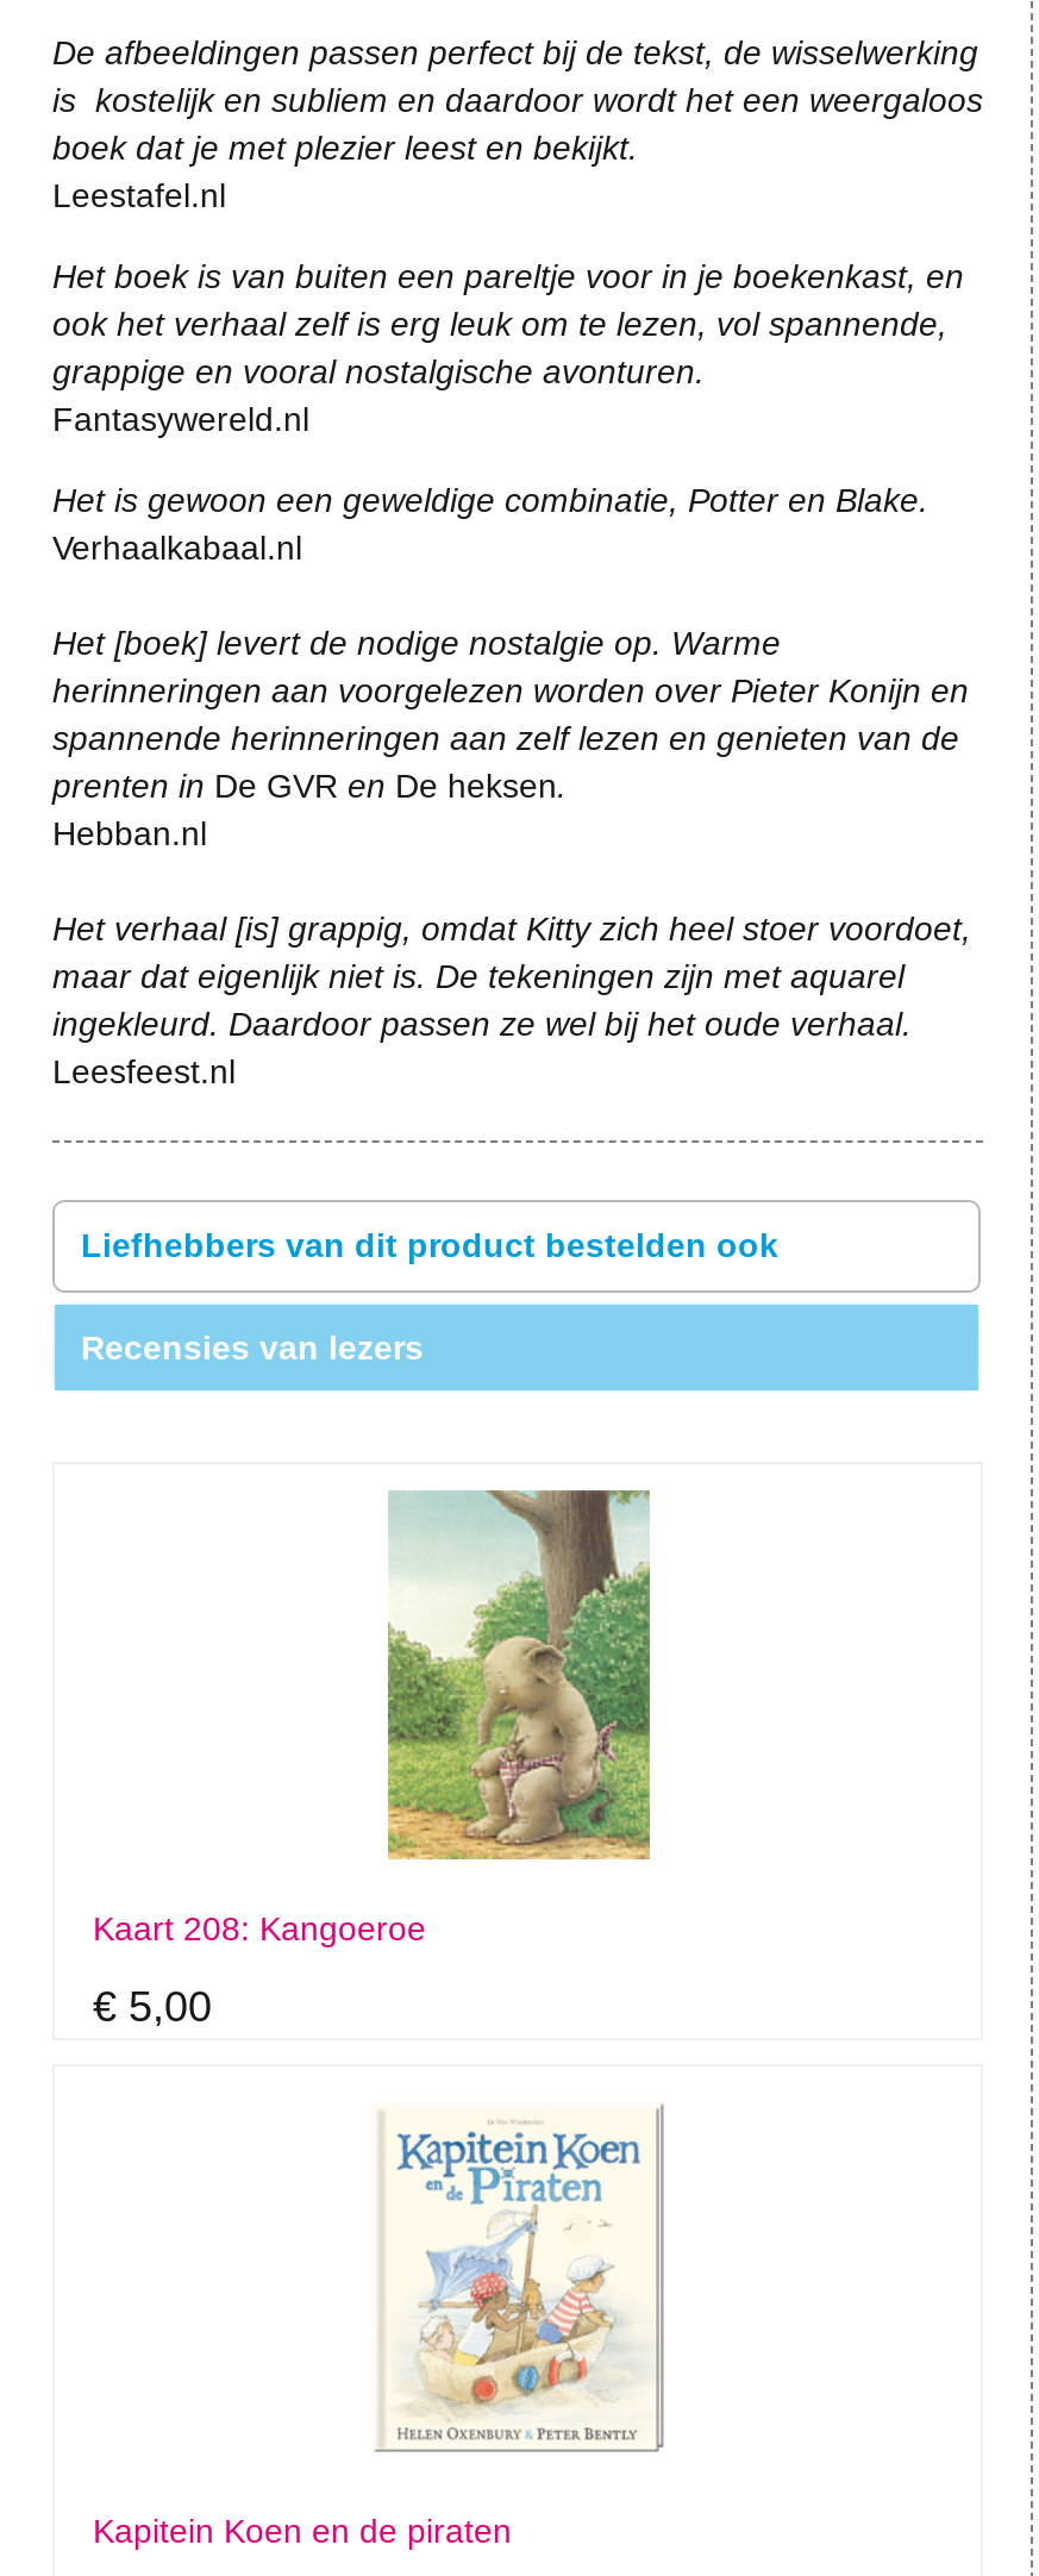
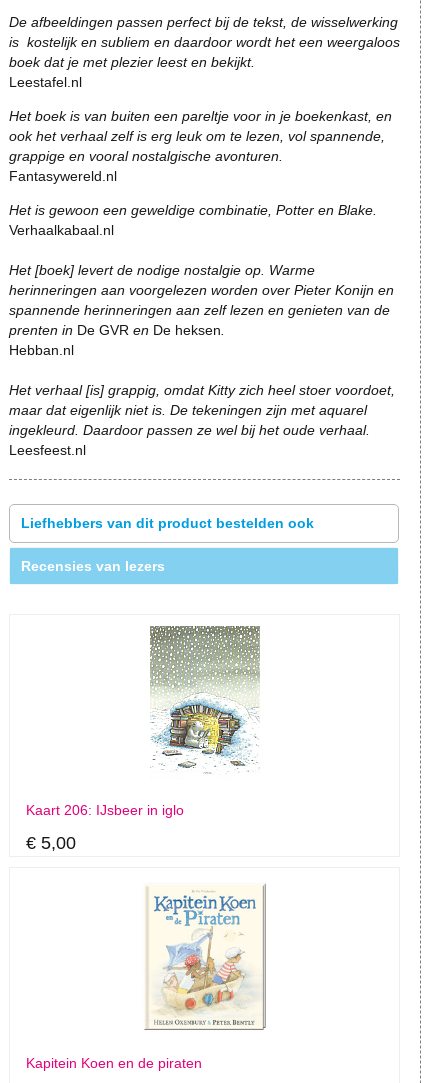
[93,1488,652,1948] [image] | Kaart 208: Kangoeroe -> [26,625,261,818] [image] | Kaart 206: IJsbeer in iglo

